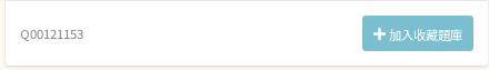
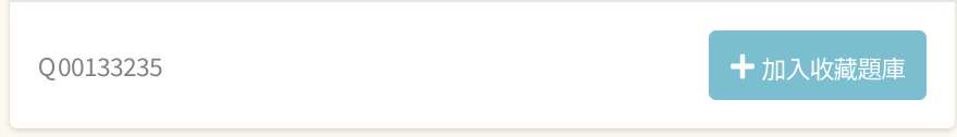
[20,24,83,42] Q00121153 -> [38,48,162,83] Q00133235

